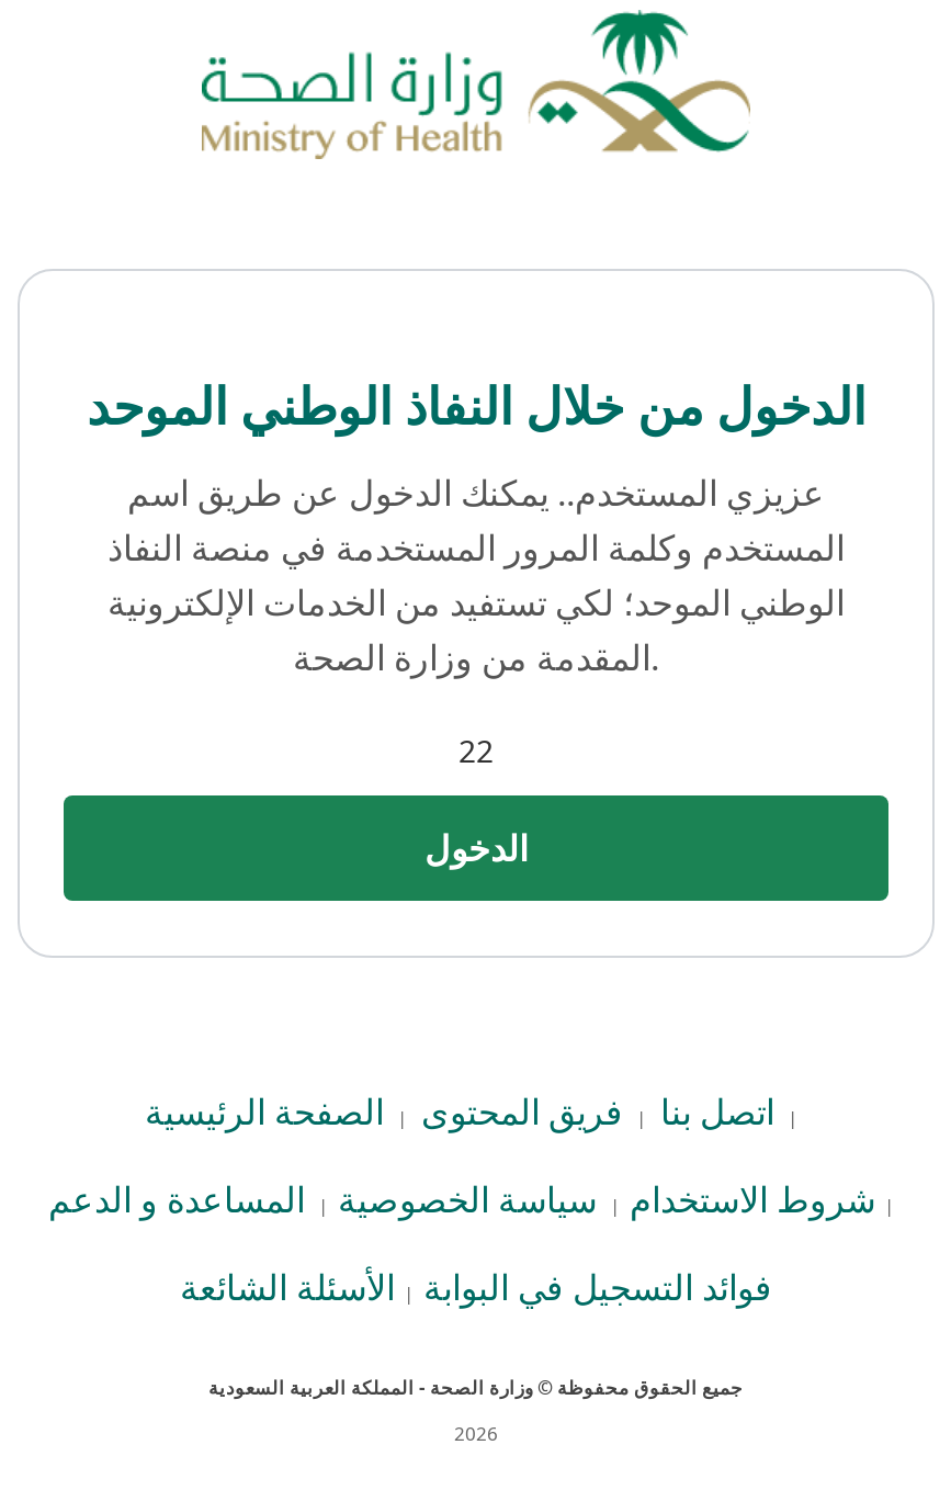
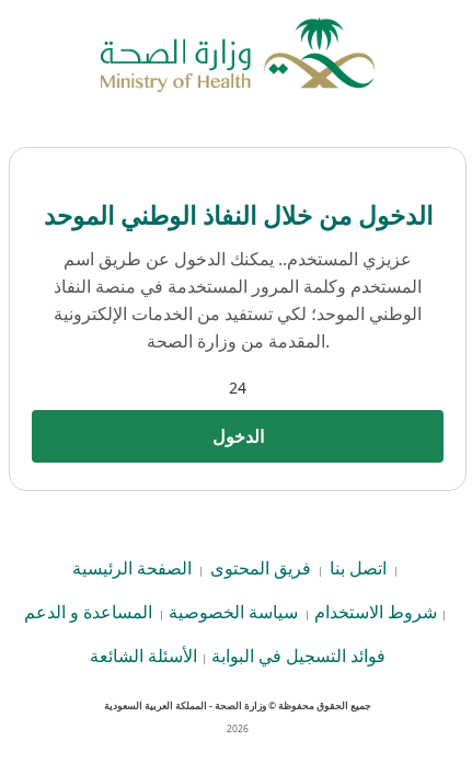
[458,729,494,771] 22 -> [229,377,246,398] 24

